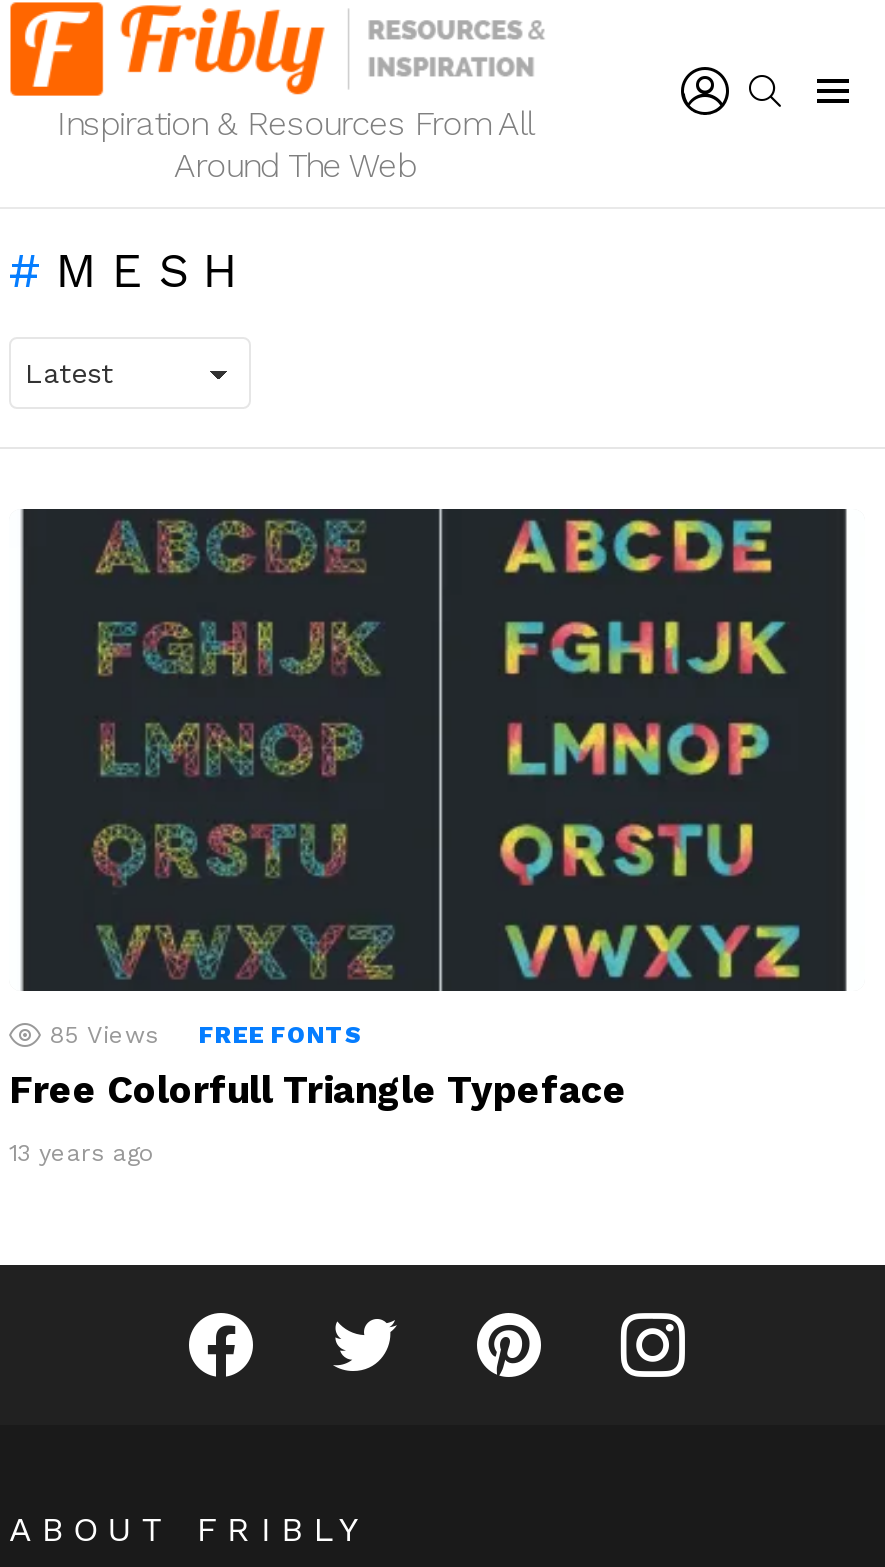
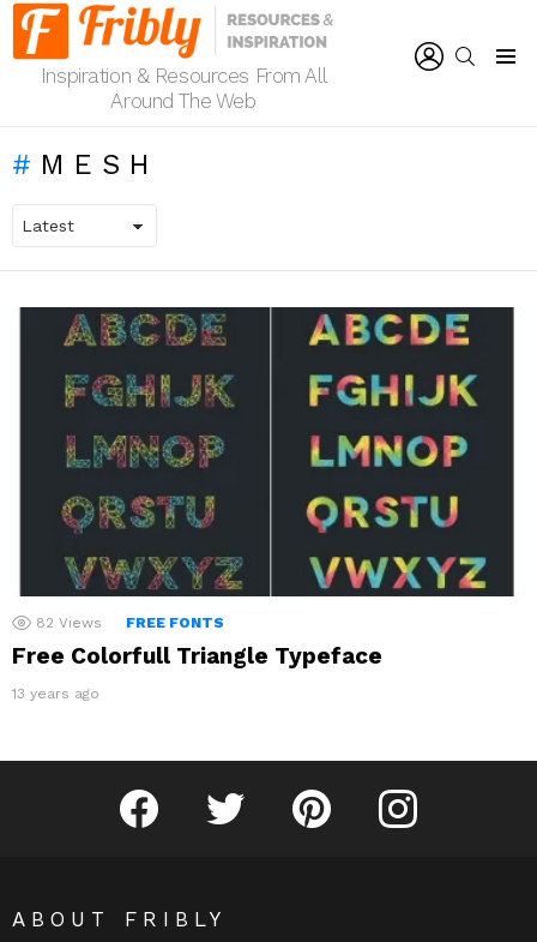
[49,1020,363,1048] 85 Views FREE FONTS -> [36,614,224,631] 82 Views FREE FONTS

